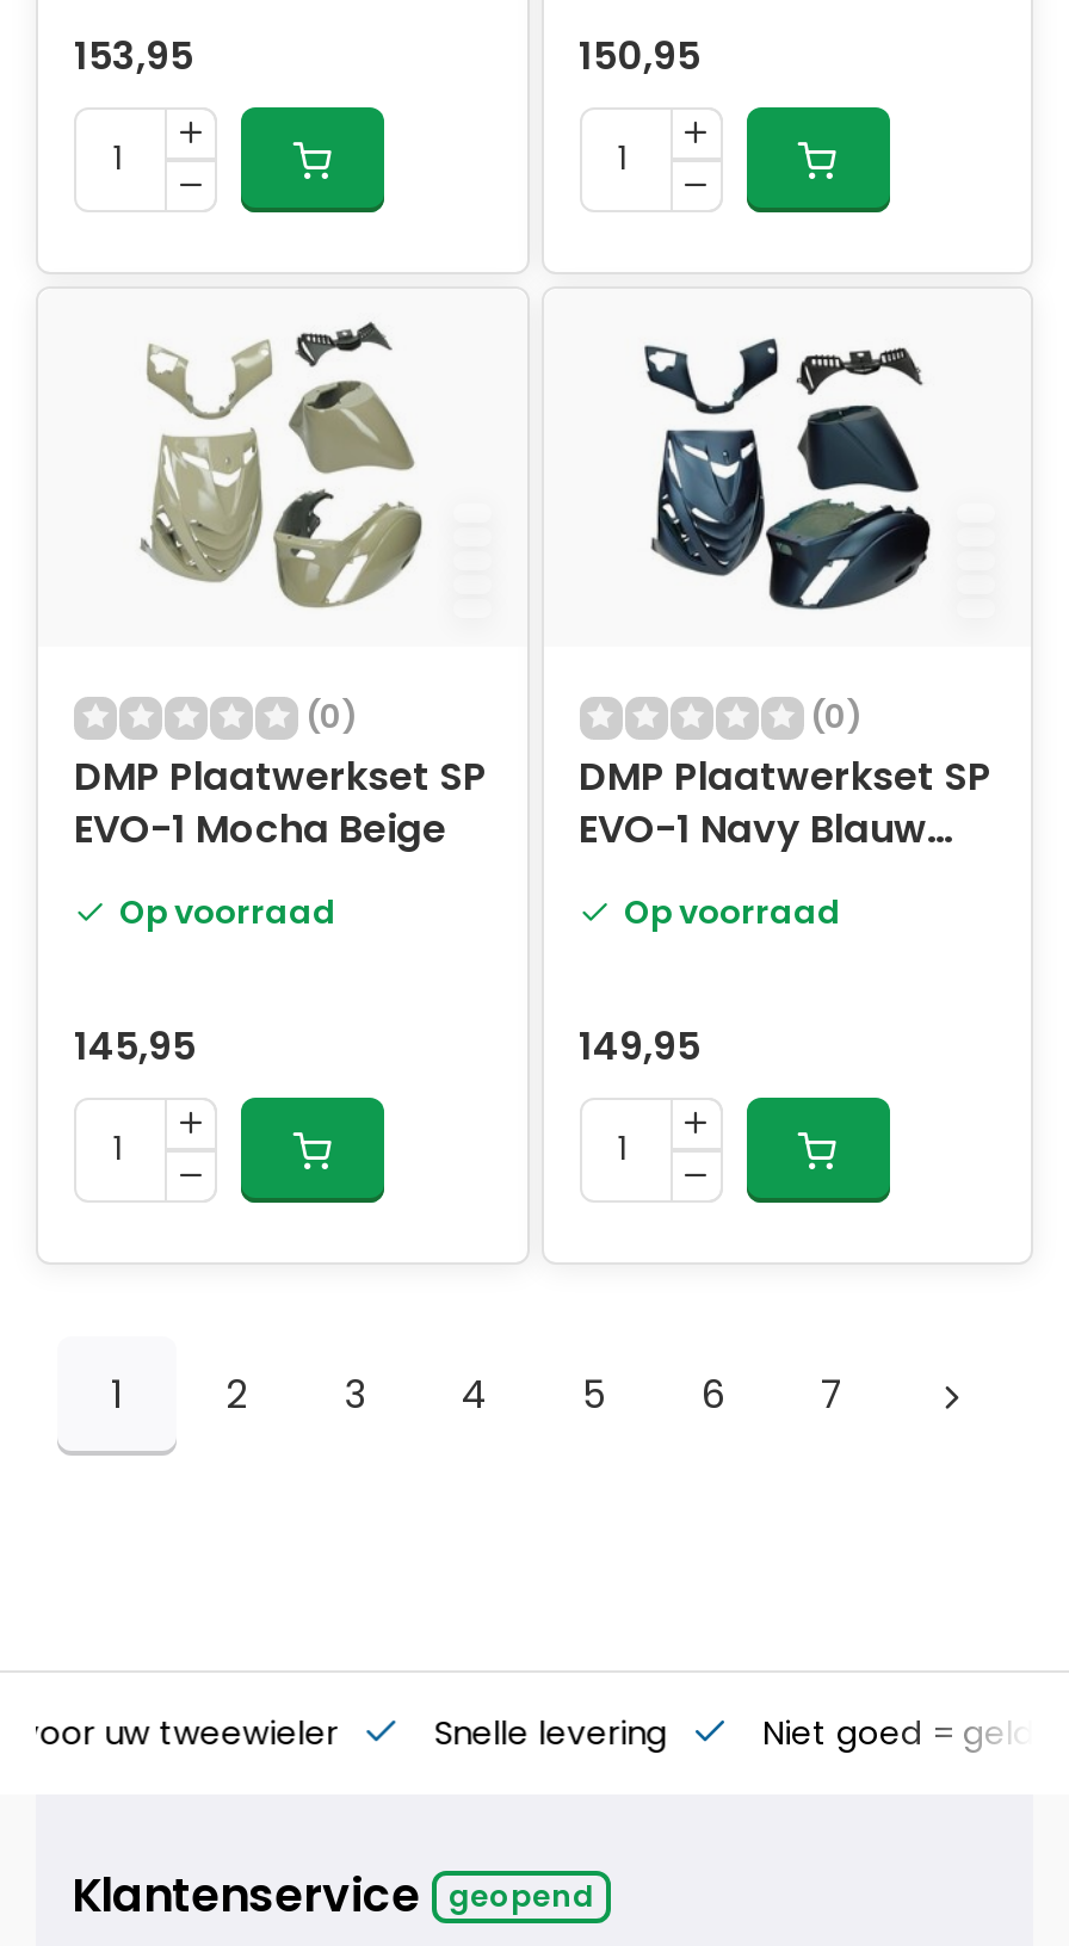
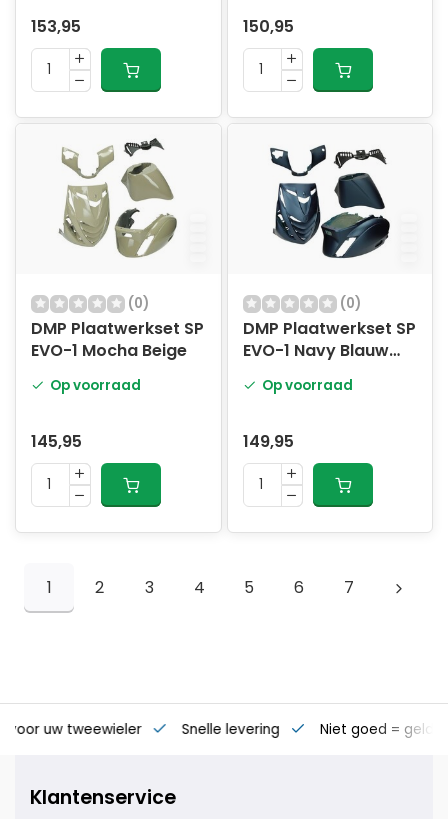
[449,1876,594,1916] geopend -> none

